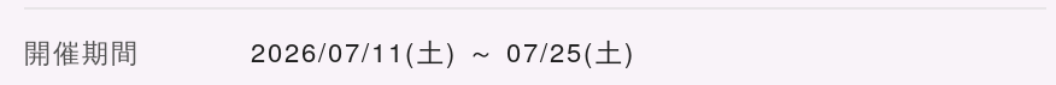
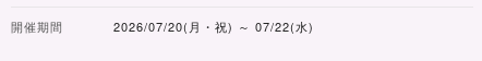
[251,31,636,69] 2026/07/11(土) ～ 07/25(土) -> [113,18,314,35] 2026/07/20(月・祝) ～ 07/22(水)

